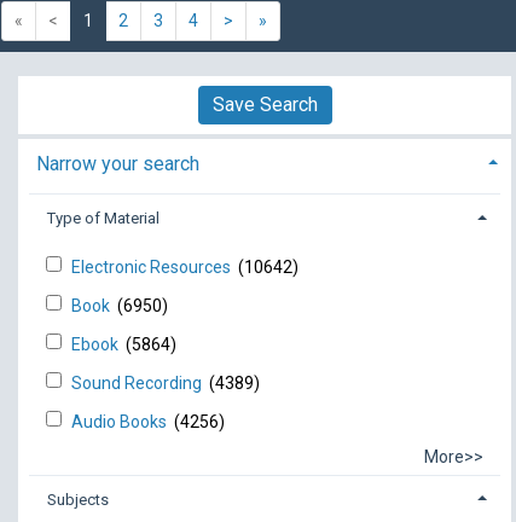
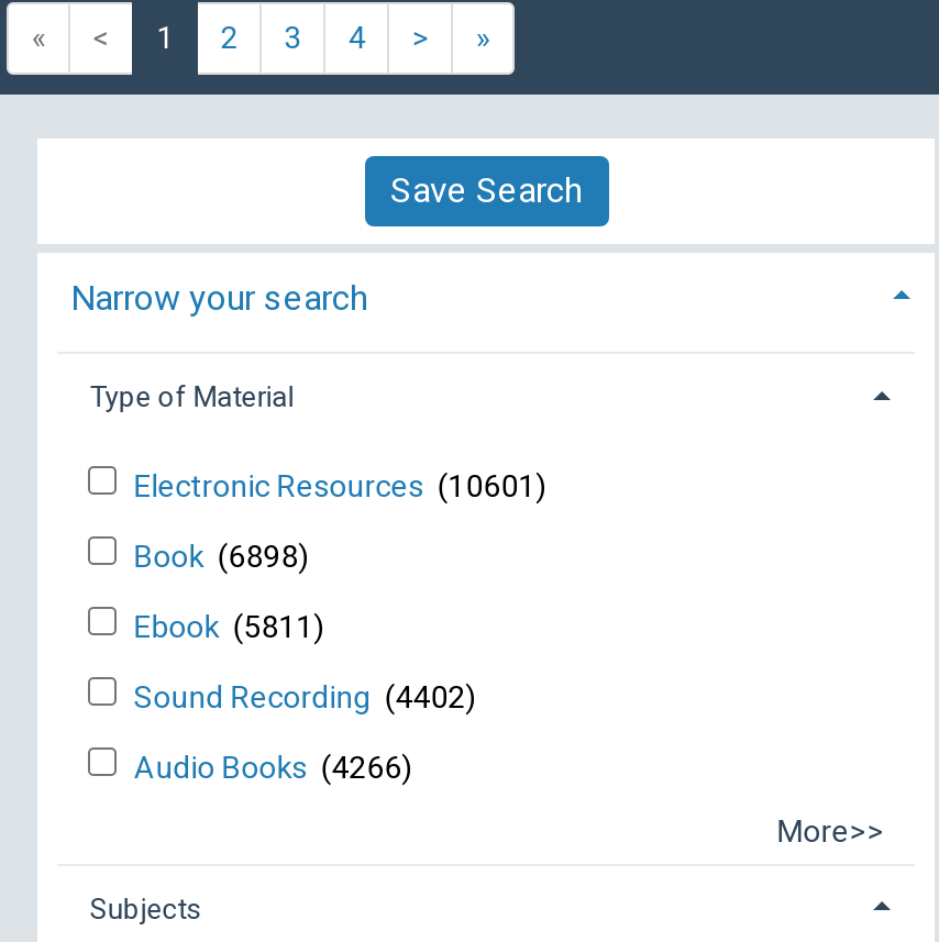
[71,257,298,276] Electronic Resources (10642) -> [134,467,547,502] Electronic Resources (10601)
[71,295,168,315] Book (6950) -> [134,538,310,573] Book (6898)
[71,334,176,353] Ebook (5864) -> [134,608,325,643] Ebook (5811)
[71,373,260,392] Sound Recording (4389) -> [134,678,477,713] Sound Recording (4402)
[71,411,225,431] Audio Books (4256) -> [134,749,413,784] Audio Books (4266)

